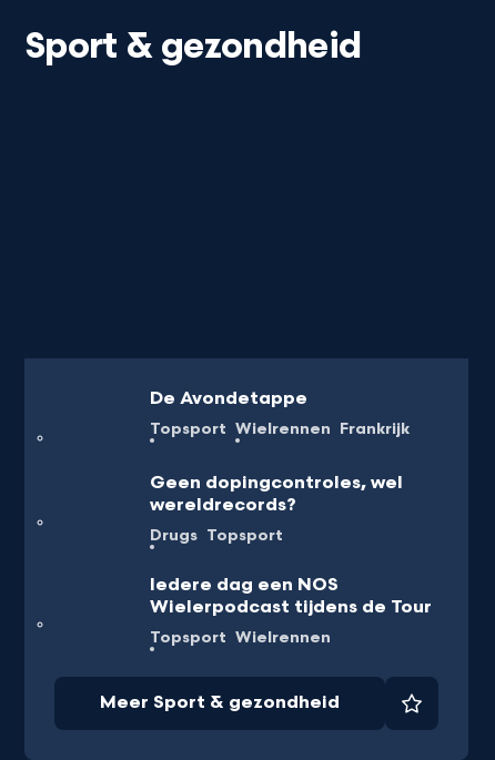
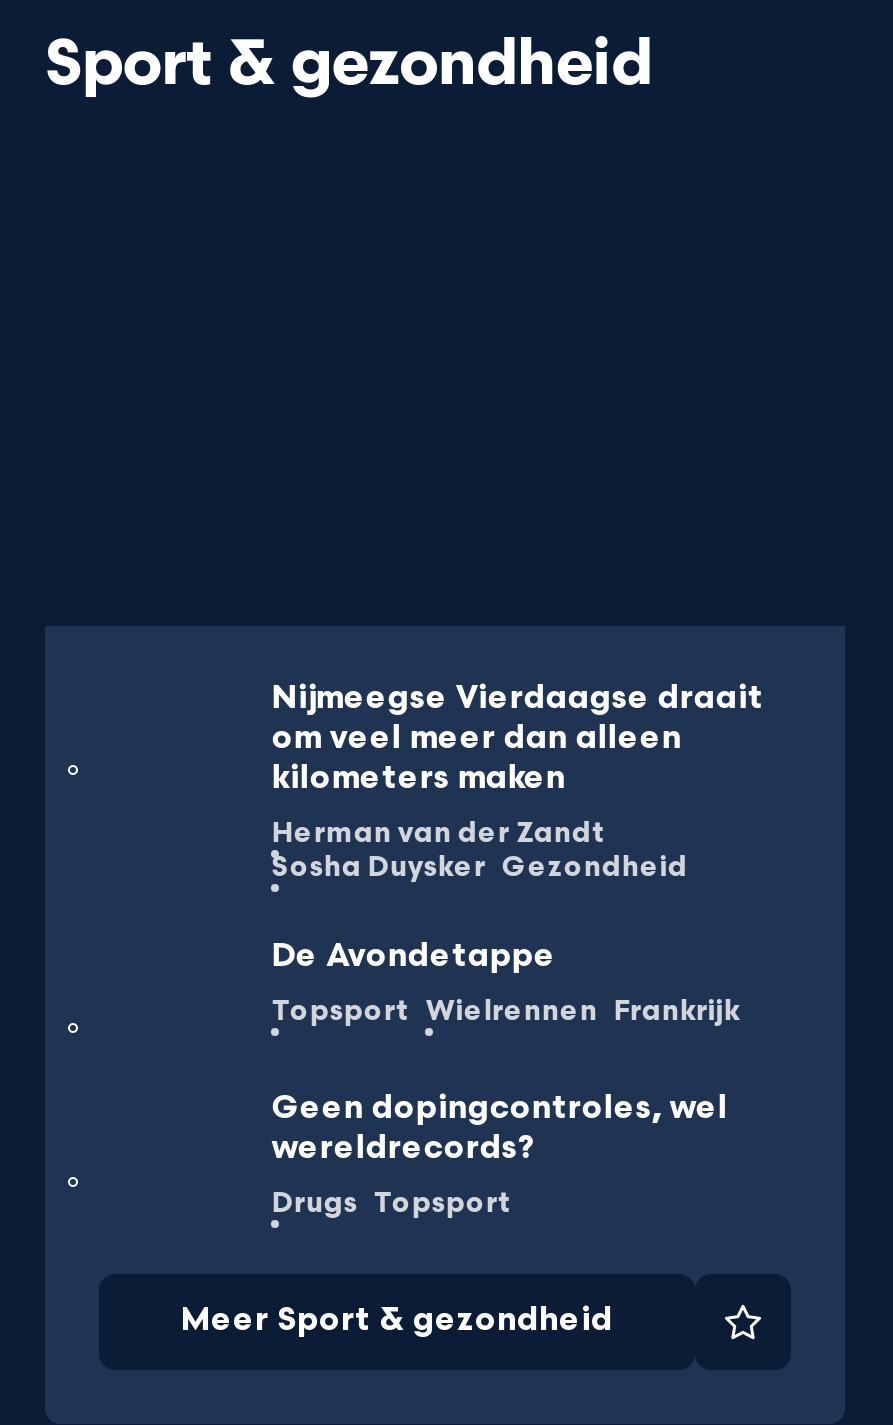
none -> [272,681,764,885] Nijmeegse Vierdaagse draait | om veel meer dan alleen | kilometers maken | Herman van der Zandt | Sosha Duysker Gezondheid
moved [150,388,410,545] -> [272,939,740,1221]: De Avondetappe | Topsport Wielrennen Frankrijk | Geen dopingcontroles, wel | wereldrecords? | Drugs Topsport
[150,575,432,647] Iedere dag een NOS | Wielerpodcast tijdens de Tour | Topsport Wielrennen -> none

